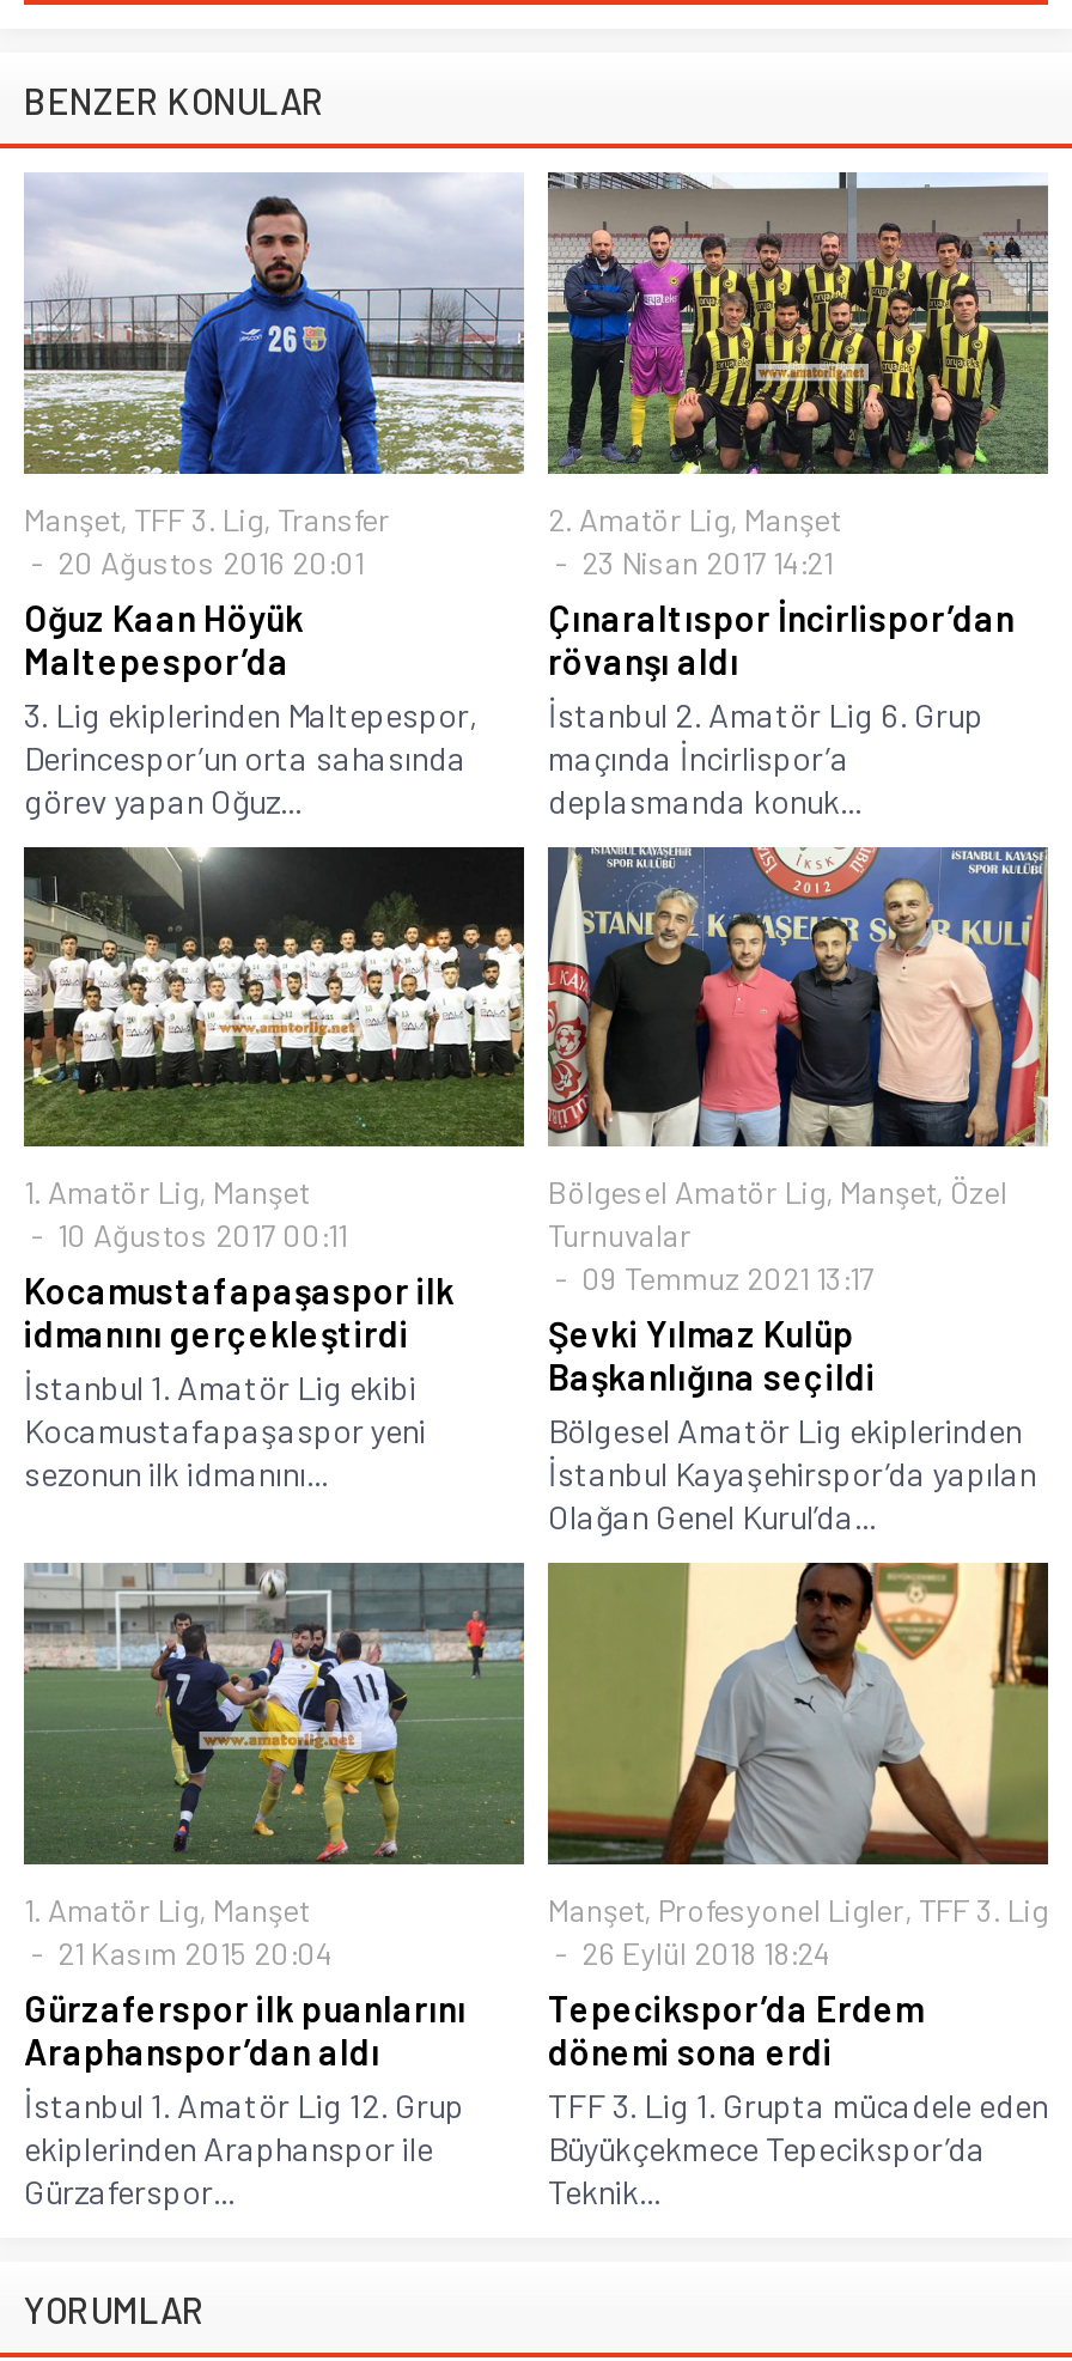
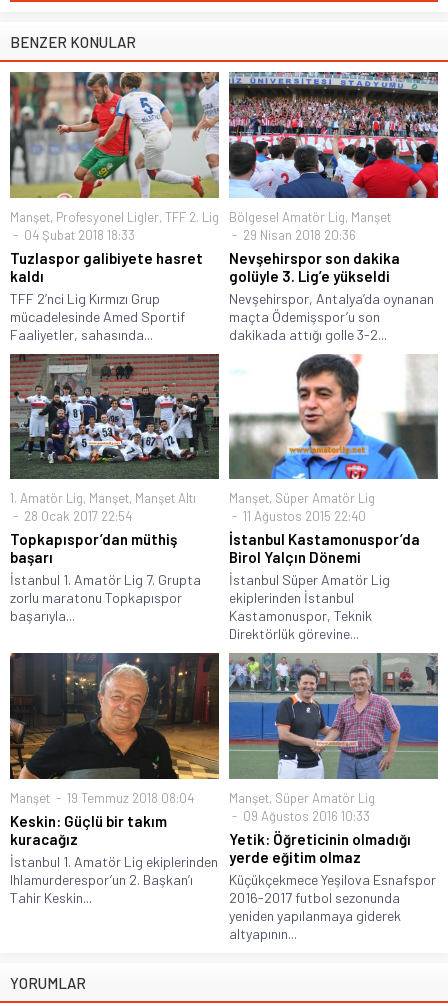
[24,172,524,821] [image] | Manşet, TFF 3. Lig, Transfer | 20 Ağustos 2016 20:01 | Oğuz Kaan Höyük | Maltepespor’da | 3. Lig ekiplerinden Maltepespor, | Derincespor’un orta sahasında | görev yapan Oğuz... -> [9,71,220,343] [image] | Manşet, Profesyonel Ligler, TFF 2. Lig | 04 Şubat 2018 18:33 | Tuzlaspor galibiyete hasret | kaldı | TFF 2’nci Lig Kırmızı Grup | mücadelesinde Amed Sportif | Faaliyetler, sahasında...
[546,172,1050,821] [image] | 2. Amatör Lig, Manşet | 23 Nisan 2017 14:21 | Çınaraltıspor İncirlispor’dan | rövanşı aldı | İstanbul 2. Amatör Lig 6. Grup | maçında İncirlispor’a | deplasmanda konuk... -> [228,71,439,343] [image] | Bölgesel Amatör Lig, Manşet | 29 Nisan 2018 20:36 | Nevşehirspor son dakika | golüyle 3. Lig’e yükseldi | Nevşehirspor, Antalya’da oynanan | maçta Ödemişspor’u son | dakikada attığı golle 3-2...
[24,847,524,1494] [image] | 1. Amatör Lig, Manşet | 10 Ağustos 2017 00:11 | Kocamustafapaşaspor ilk | idmanını gerçekleştirdi | İstanbul 1. Amatör Lig ekibi | Kocamustafapaşaspor yeni | sezonun ilk idmanını... -> [10,353,220,624] [image] | 1. Amatör Lig, Manşet, Manşet Altı | 28 Ocak 2017 22:54 | Topkapıspor’dan müthiş | başarı | İstanbul 1. Amatör Lig 7. Grupta | zorlu maratonu Topkapıspor | başarıyla...
[546,845,1050,1537] [image] | Bölgesel Amatör Lig, Manşet, Özel | Turnuvalar | 09 Temmuz 2021 13:17 | Şevki Yılmaz Kulüp | Başkanlığına seçildi | Bölgesel Amatör Lig ekiplerinden | İstanbul Kayaşehirspor’da yapılan | Olağan Genel Kurul’da... -> [229,354,438,642] [image] | Manşet, Süper Amatör Lig | 11 Ağustos 2015 22:40 | İstanbul Kastamonuspor’da | Birol Yalçın Dönemi | İstanbul Süper Amatör Lig | ekiplerinden İstanbul | Kastamonuspor, Teknik | Direktörlük görevine...
[24,1563,526,2210] [image] | 1. Amatör Lig, Manşet | 21 Kasım 2015 20:04 | Gürzaferspor ilk puanlarını | Araphanspor’dan aldı | İstanbul 1. Amatör Lig 12. Grup | ekiplerinden Araphanspor ile | Gürzaferspor... -> [9,653,220,906] [image] | Manşet | 19 Temmuz 2018 08:04 | Keskin: Güçlü bir takım | kuracağız | İstanbul 1. Amatör Lig ekiplerinden | Ihlamurderespor’un 2. Başkan’ı | Tahir Keskin...
[548,1560,1050,2210] [image] | Manşet, Profesyonel Ligler, TFF 3. Lig | 26 Eylül 2018 18:24 | Tepecikspor’da Erdem | dönemi sona erdi | TFF 3. Lig 1. Grupta mücadele eden | Büyükçekmece Tepecikspor’da | Teknik... -> [228,652,439,942] [image] | Manşet, Süper Amatör Lig | 09 Ağustos 2016 10:33 | Yetik: Öğreticinin olmadığı | yerde eğitim olmaz | Küçükçekmece Yeşilova Esnafspor | 2016-2017 futbol sezonunda | yeniden yapılanmaya giderek | altyapının...

